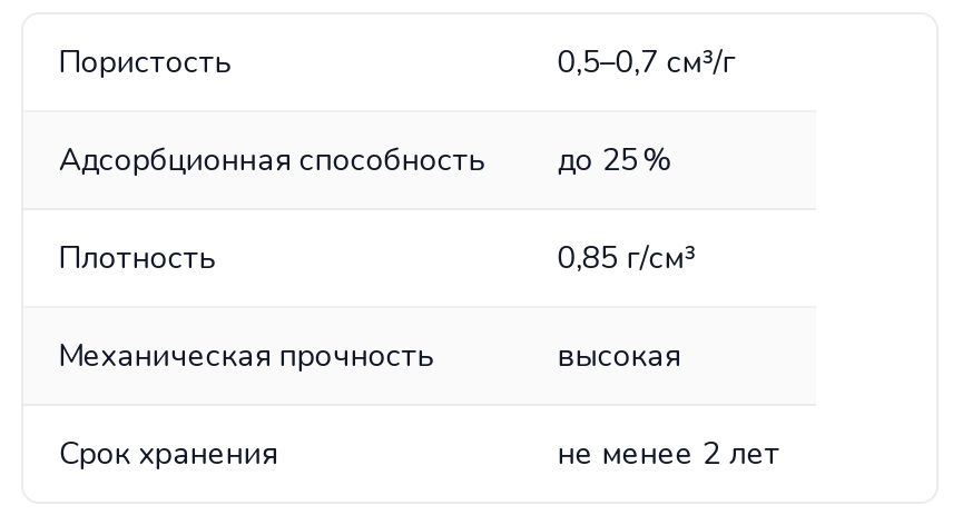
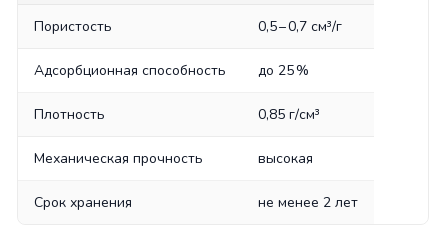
[558,41,736,83] 0,5–0,7 см³/г -> [258,17,342,36] 0,5 – 0,7 см³/г

